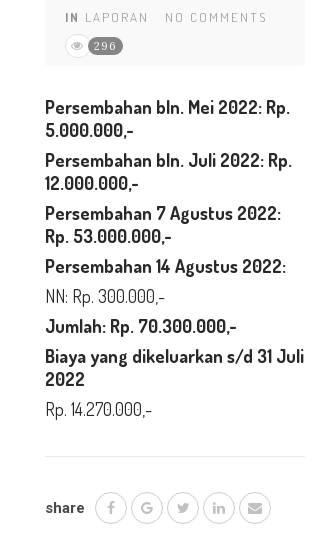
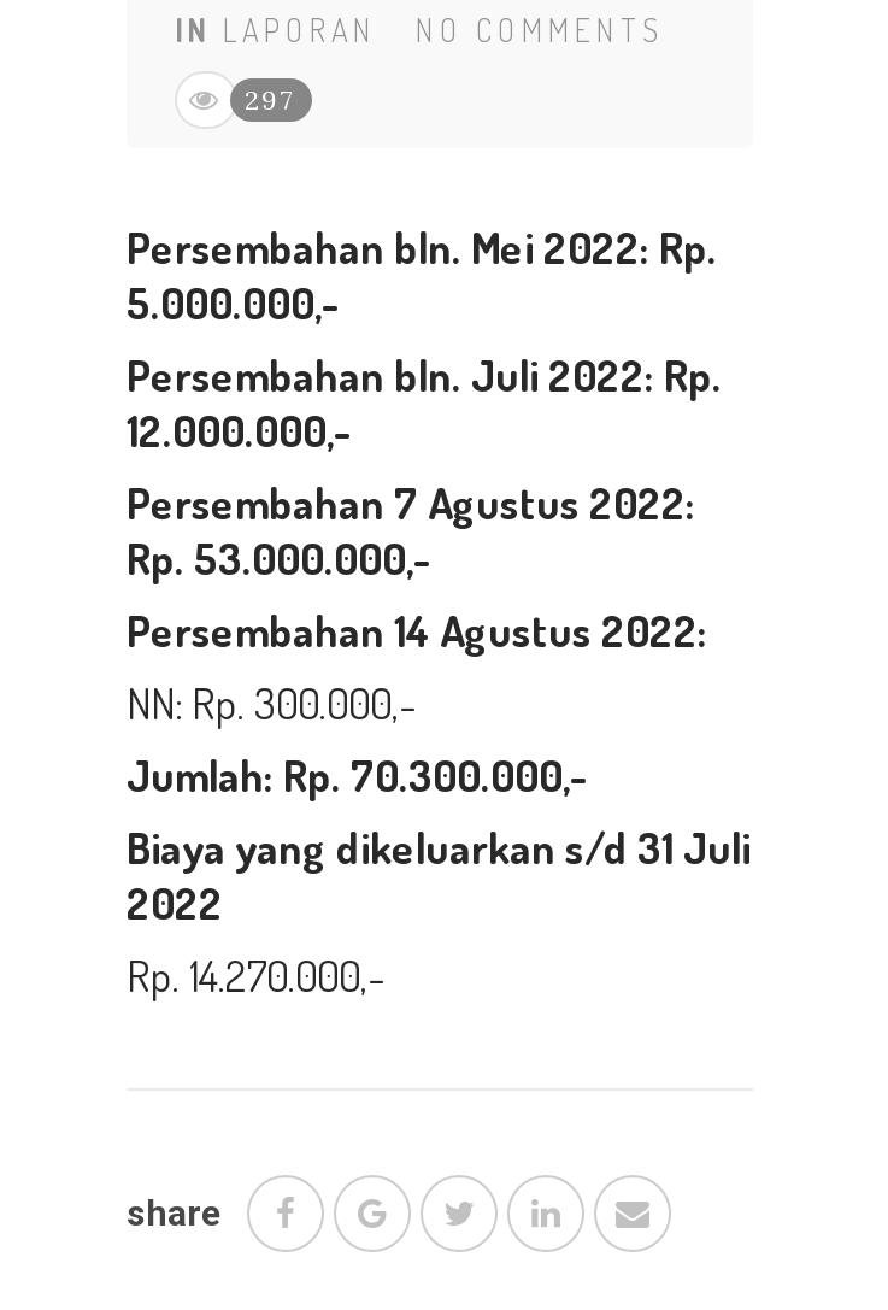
[94,39,117,53] 296 -> [245,83,298,117] 297

